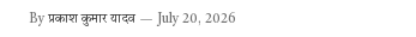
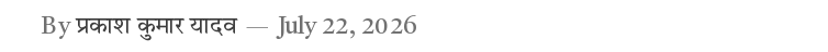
[29,13,236,26] By प्रकाश कुमार यादव July 20, 2026 -> [41,17,418,41] By प्रकाश कुमार यादव July 22, 2026

